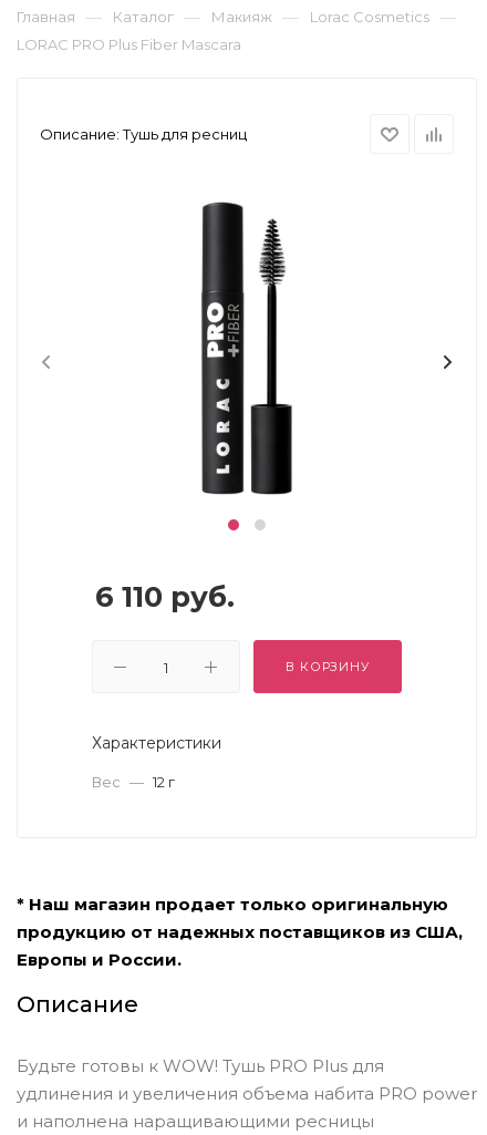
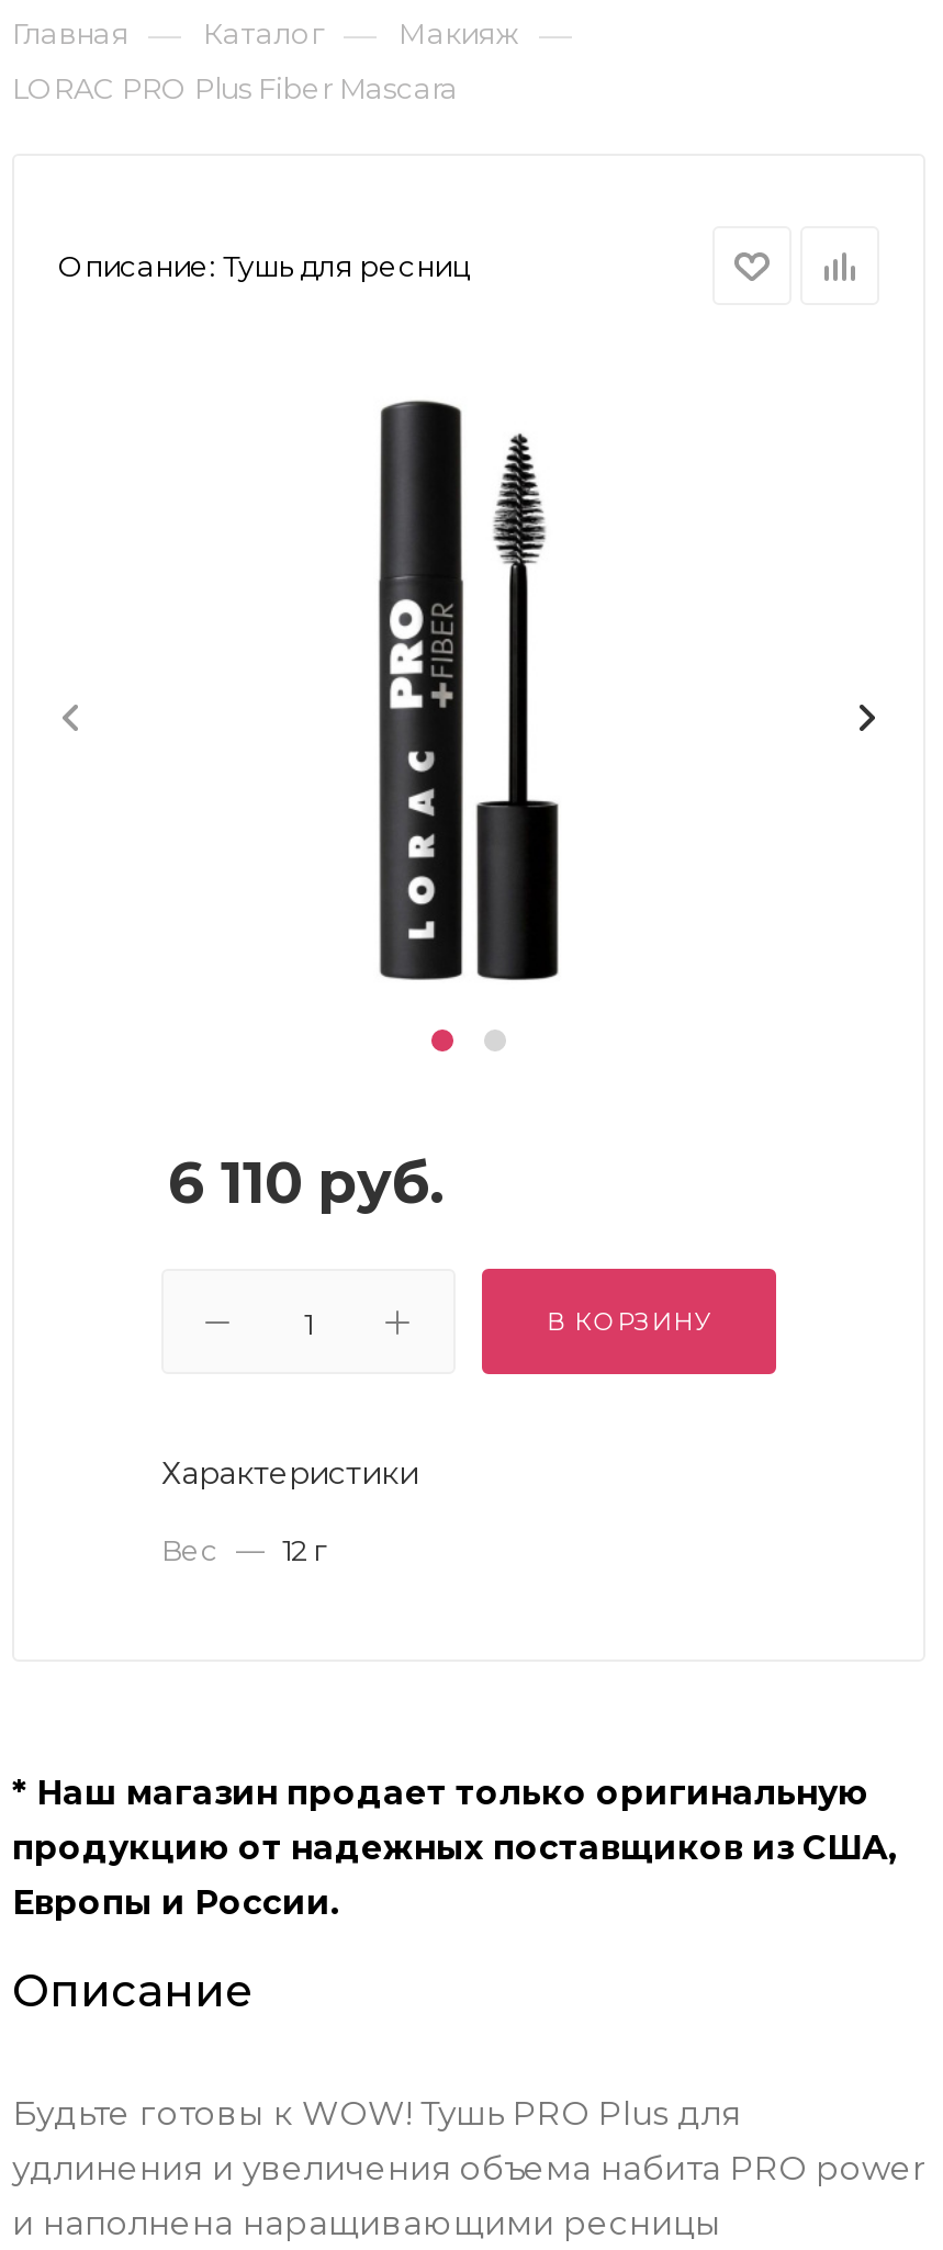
[310,7,456,28] Lorac Cosmetics — -> none

